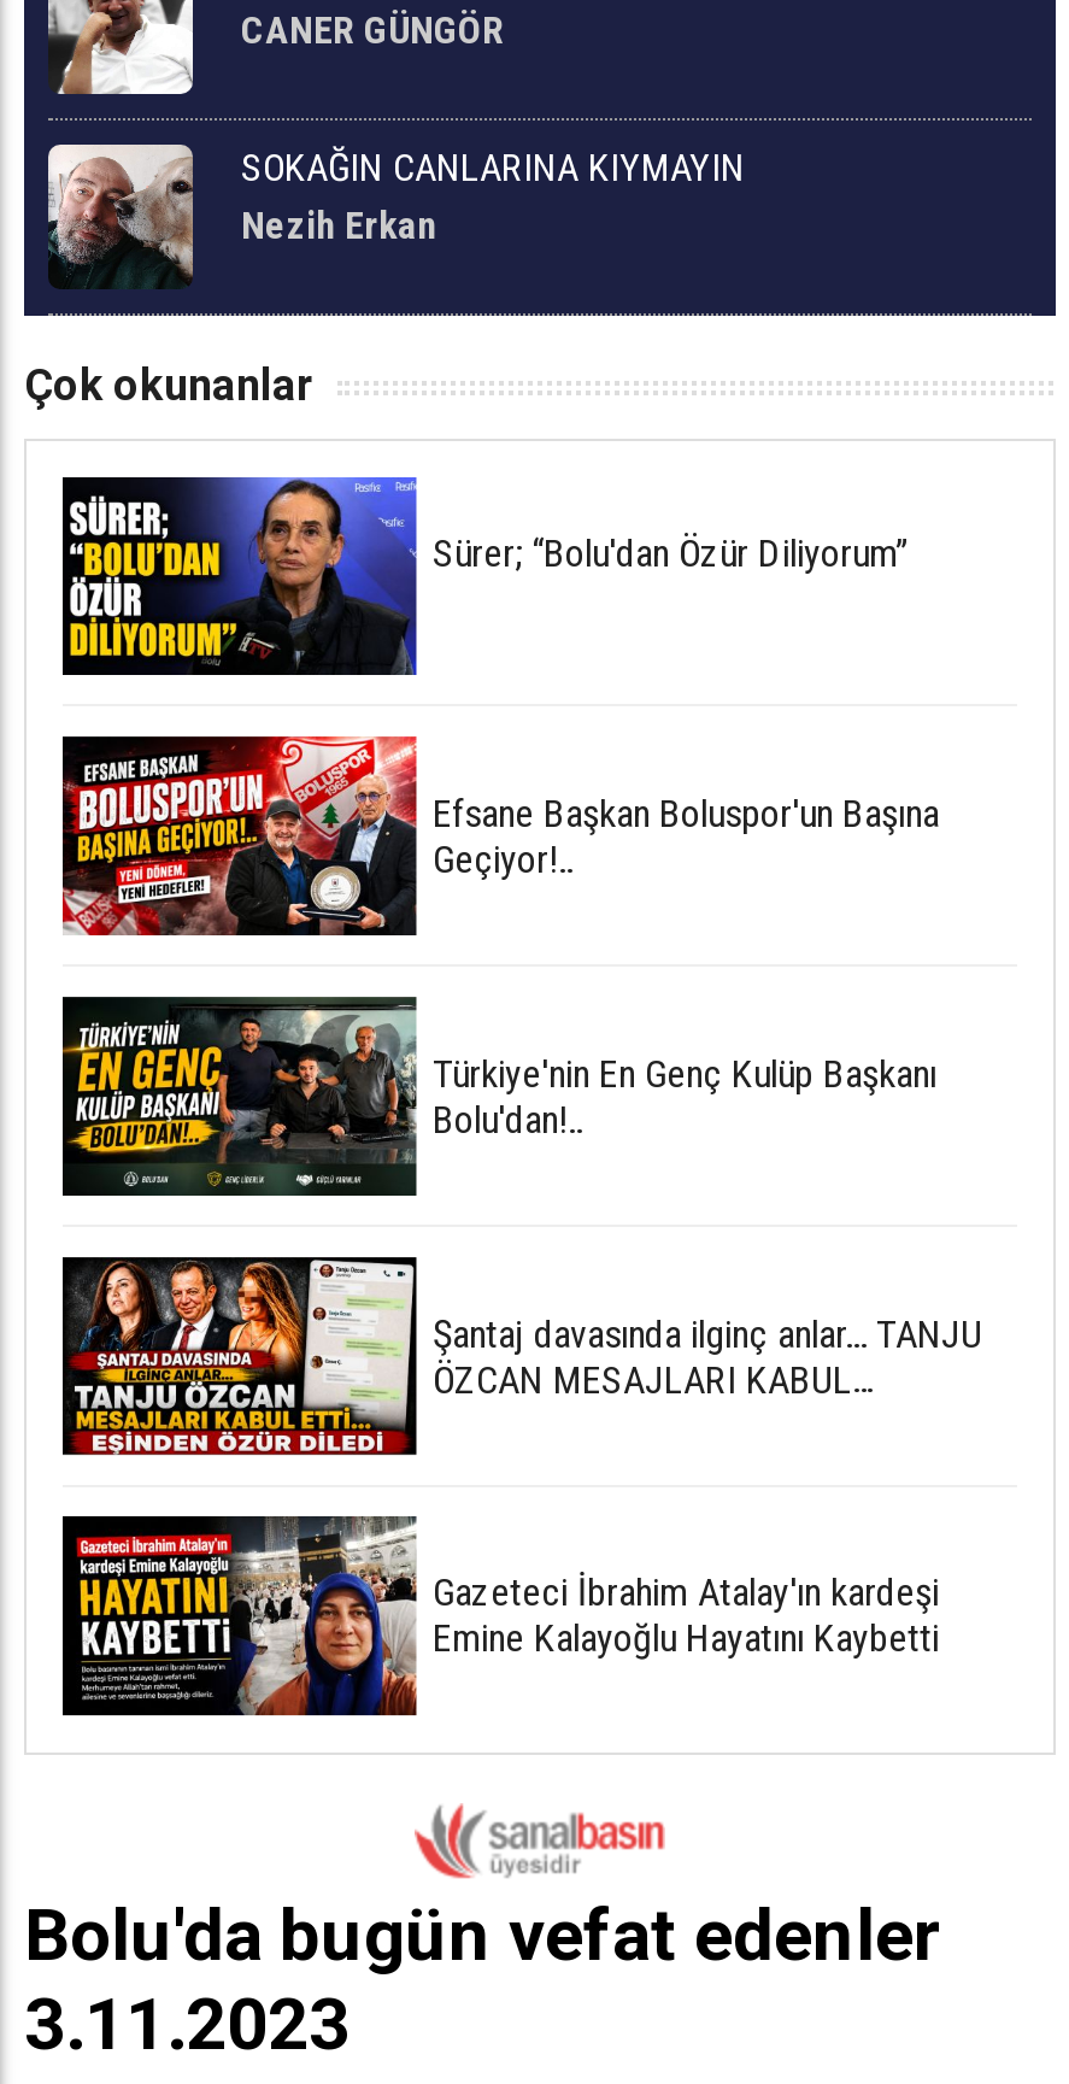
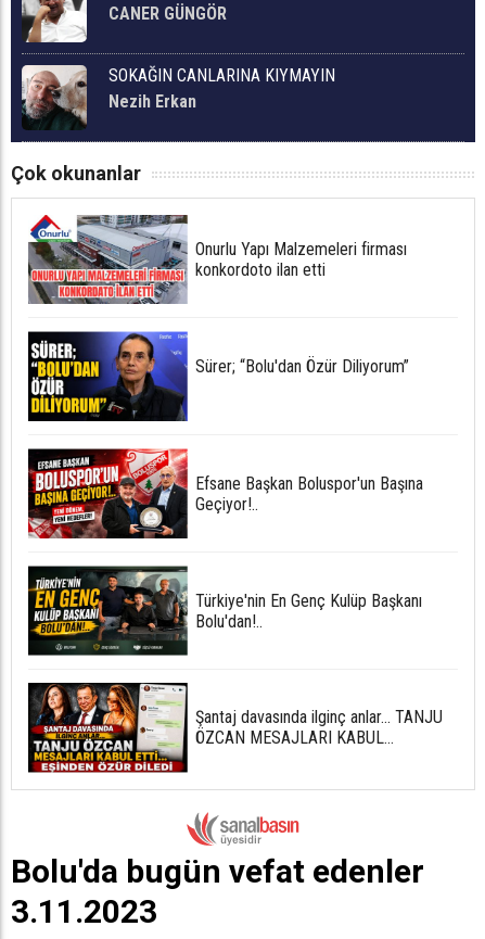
none -> [27,214,406,305] [image] | Onurlu Yapı Malzemeleri firması | konkordoto ilan etti
moved [65,472,982,1402] -> [29,330,442,748]: [image] | Sürer; “Bolu'dan Özür Diliyorum” | Efsane Başkan Boluspor'un Başına | Geçiyor!.. | Türkiye'nin En Genç Kulüp Başkanı | Bolu'dan!.. | Şantaj davasında ilginç anlar... TANJU | ÖZCAN MESAJLARI KABUL
[67,1514,939,1716] [image] | Gazeteci İbrahim Atalay'ın kardeşi | Emine Kalayoğlu Hayatını Kaybetti -> none

